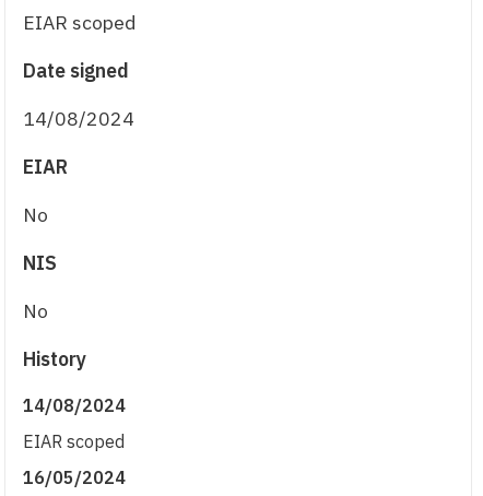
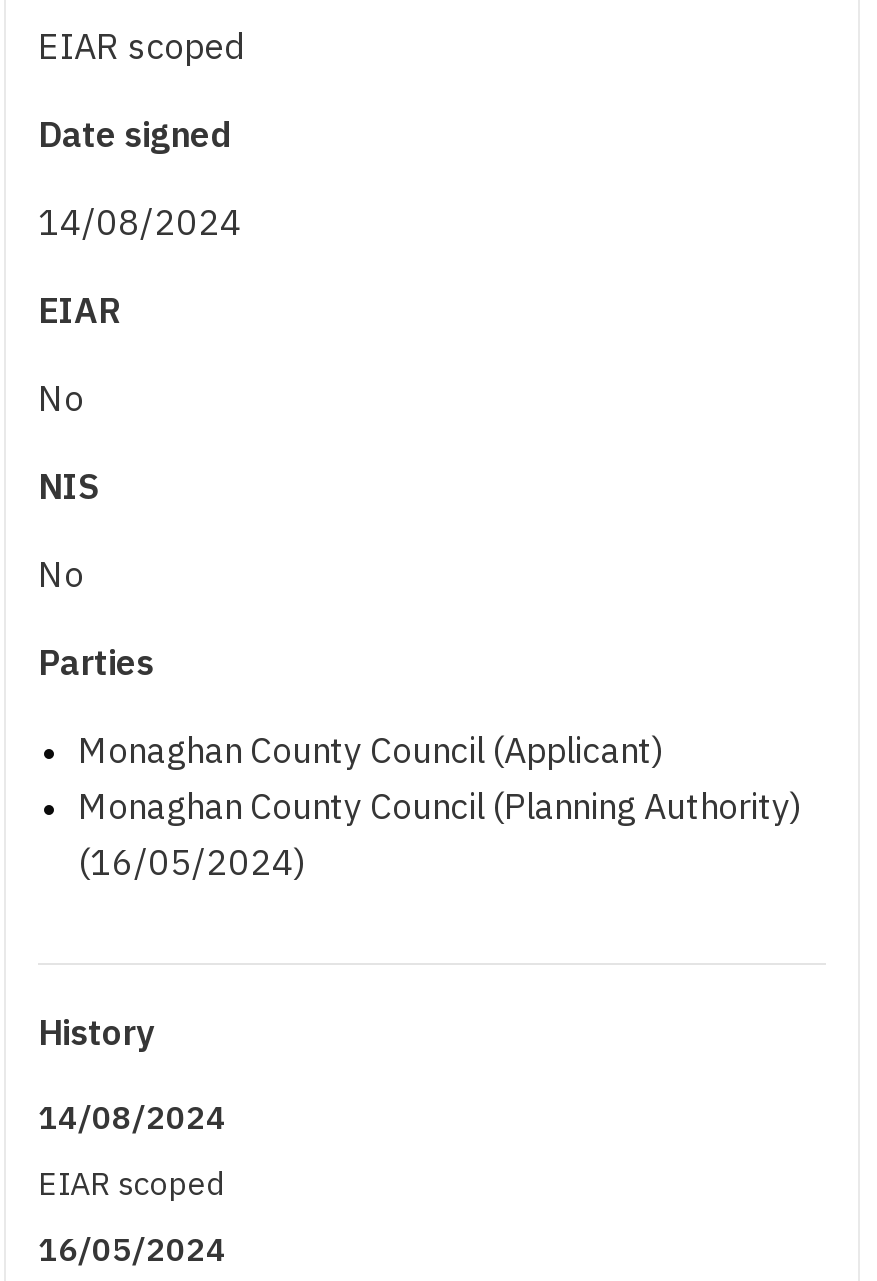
none -> [38,639,802,885] Parties | Monaghan County Council (Applicant) | Monaghan County Council (Planning Authority) | (16/05/2024)

